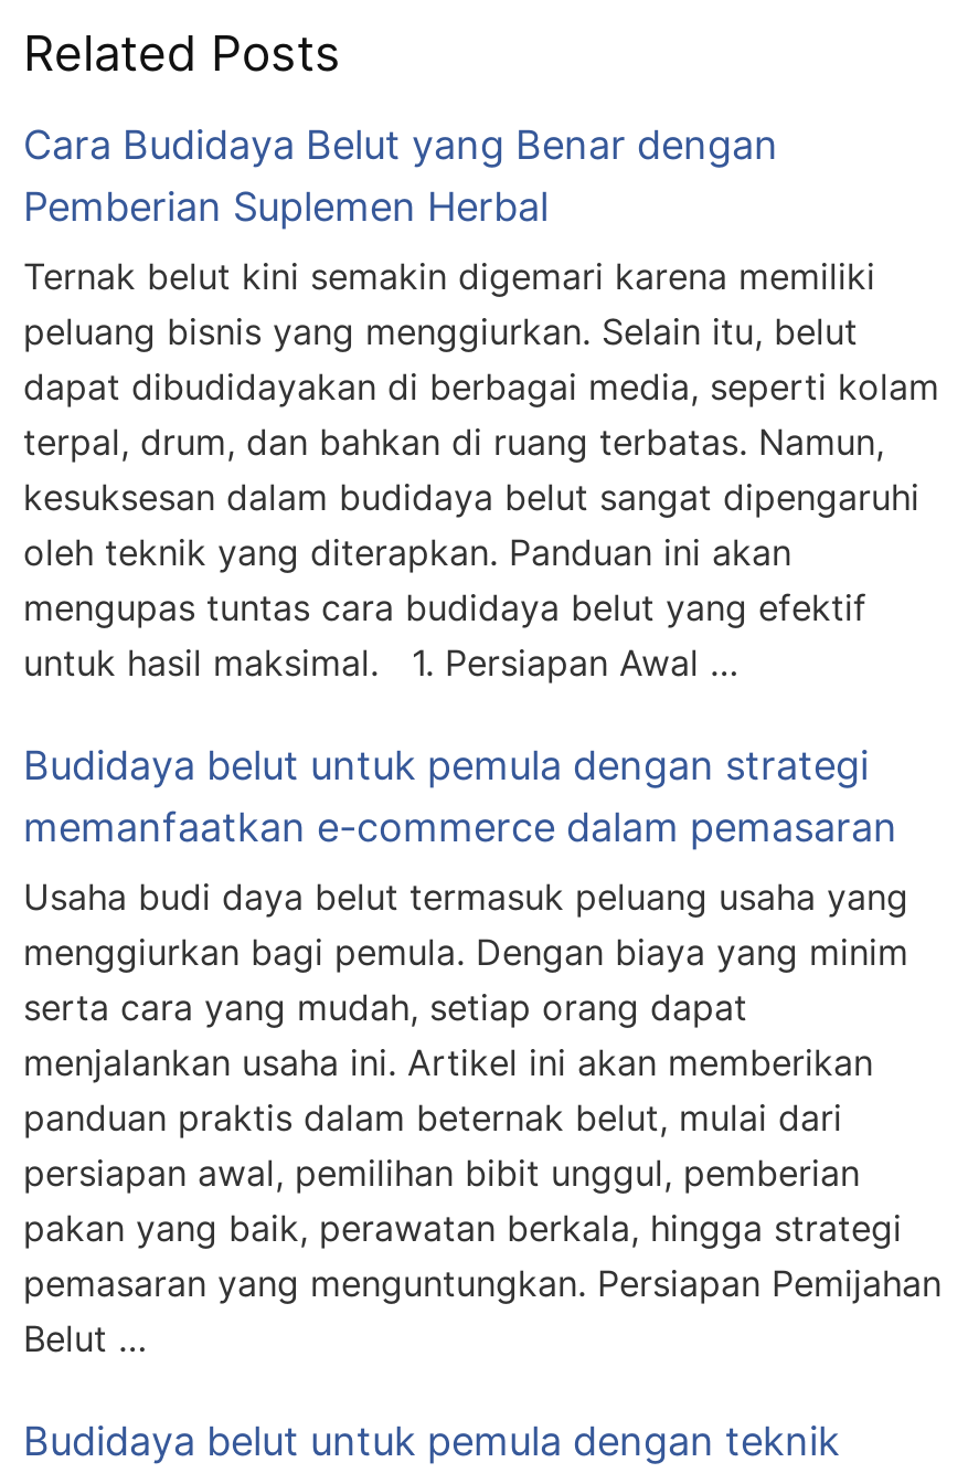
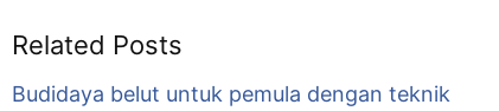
[23,121,942,1360] Cara Budidaya Belut yang Benar dengan | Pemberian Suplemen Herbal | Ternak belut kini semakin digemari karena memiliki | peluang bisnis yang menggiurkan. Selain itu, belut | dapat dibudidayakan di berbagai media, seperti kolam | terpal, drum, dan bahkan di ruang terbatas. Namun, | kesuksesan dalam budidaya belut sangat dipengaruhi | oleh teknik yang diterapkan. Panduan ini akan | mengupas tuntas cara budidaya belut yang efektif | untuk hasil maksimal. 1. Persiapan Awal … | Budidaya belut untuk pemula dengan strategi | memanfaatkan e-commerce dalam pemasaran | Usaha budi daya belut termasuk peluang usaha yang | menggiurkan bagi pemula. Dengan biaya yang minim | serta cara yang mudah, setiap orang dapat | menjalankan usaha ini. Artikel ini akan memberikan | panduan praktis dalam beternak belut, mulai dari | persiapan awal, pemilihan bibit unggul, pemberian | pakan yang baik, perawatan berkala, hingga strategi | pemasaran yang menguntungkan. Persiapan Pemijahan | Belut … -> none

